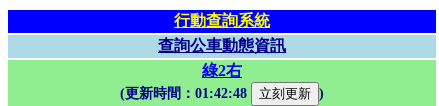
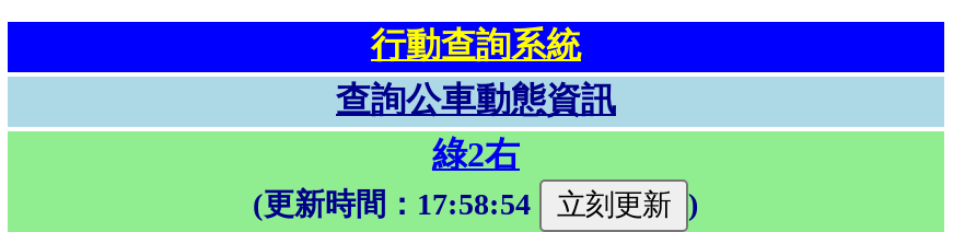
[120,86,247,101] (更新時間：01:42:48 -> [253,188,531,221] (更新時間：17:58:54

